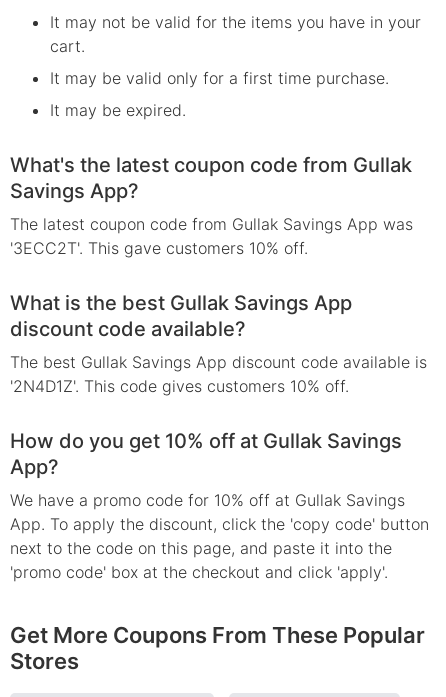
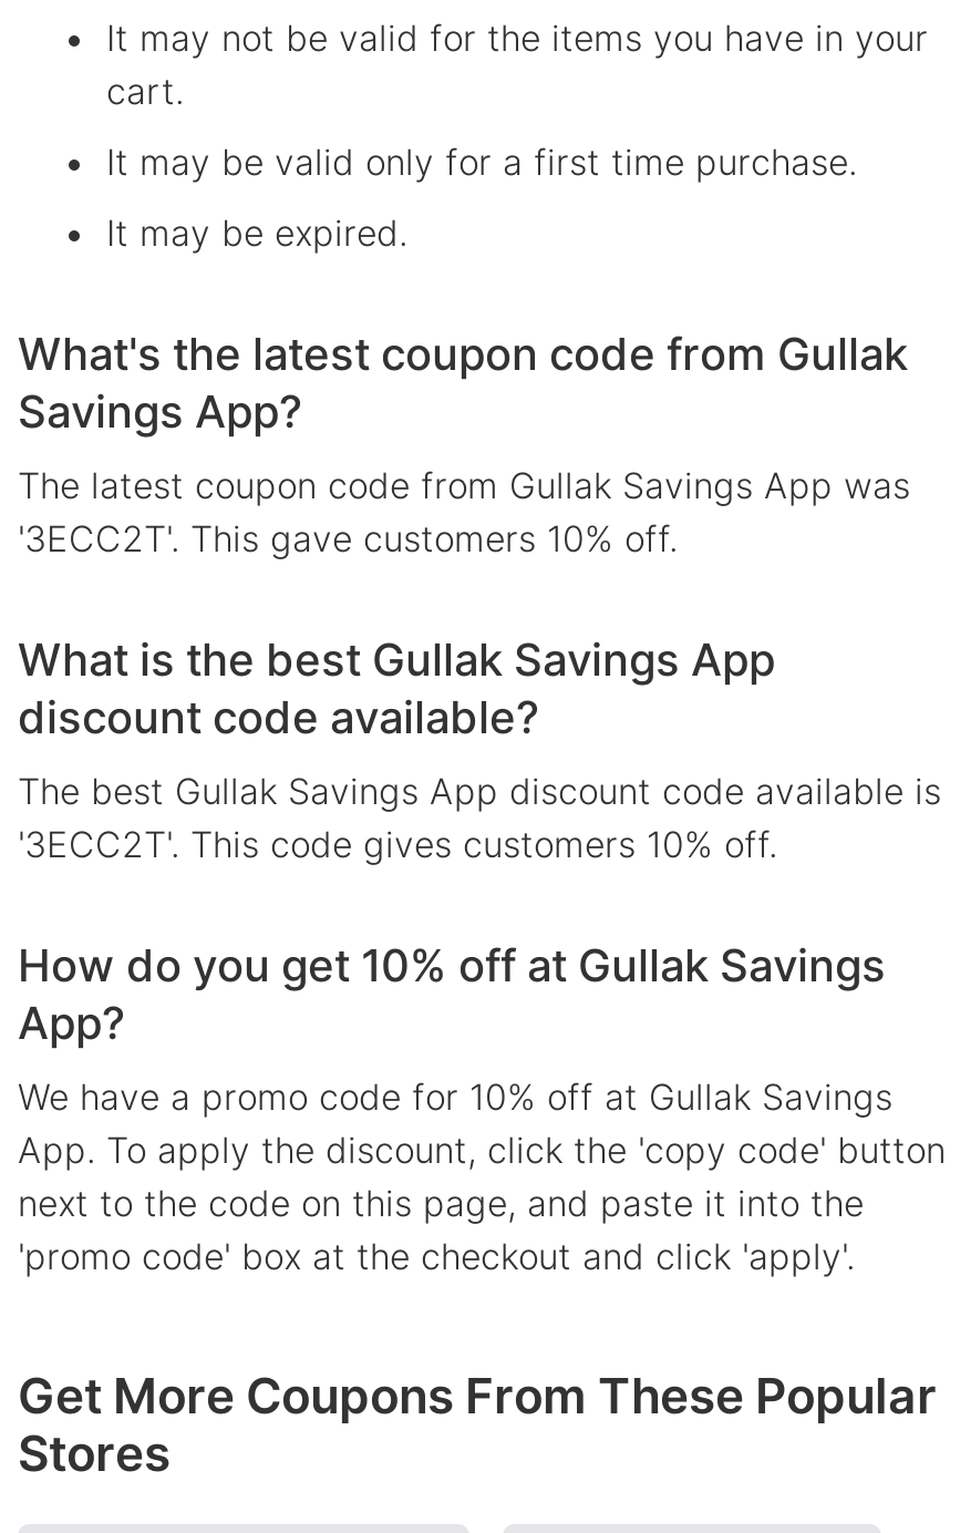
[10,376,349,396] '2N4D1Z'. This code gives customers 10% off. -> [18,823,777,867] '3ECC2T'. This code gives customers 10% off.

